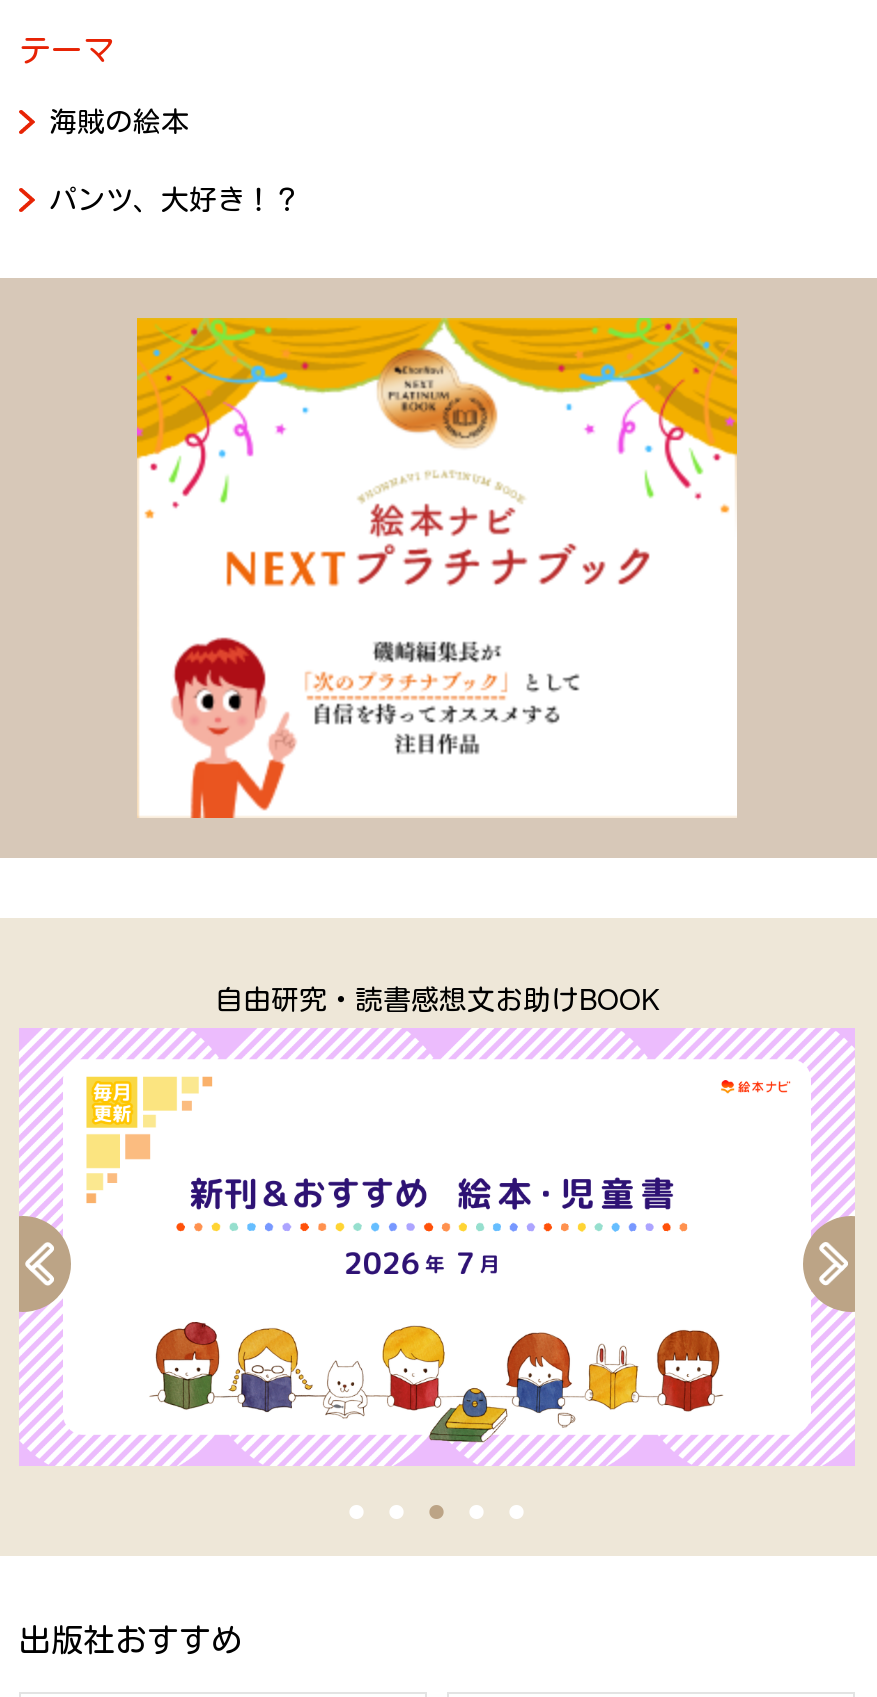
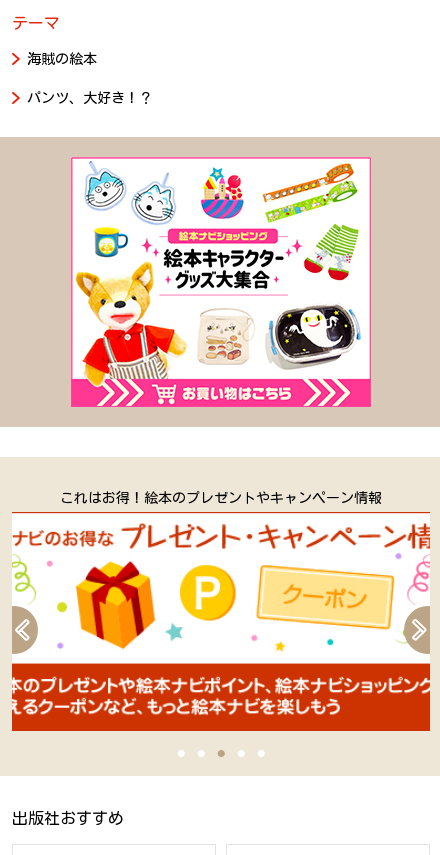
[135,316,739,820] [image] -> [70,157,372,408] [image]
[215,978,659,1018] 自由研究・読書感想文お助けBOOK -> [60,487,382,507] これはお得！絵本のプレゼントやキャンペーン情報
[19,1028,855,1466] [image] -> [11,511,431,732] [image]

